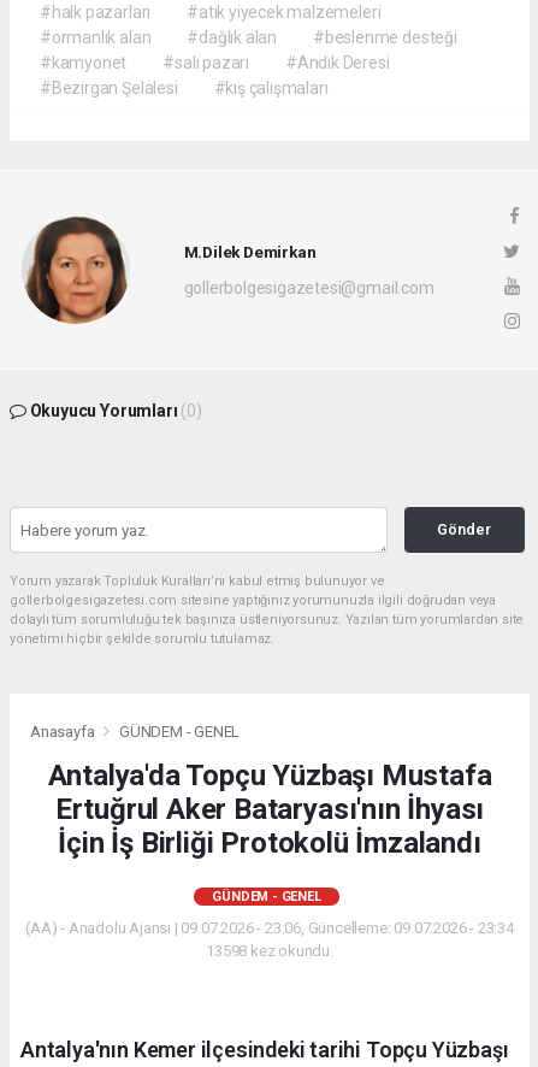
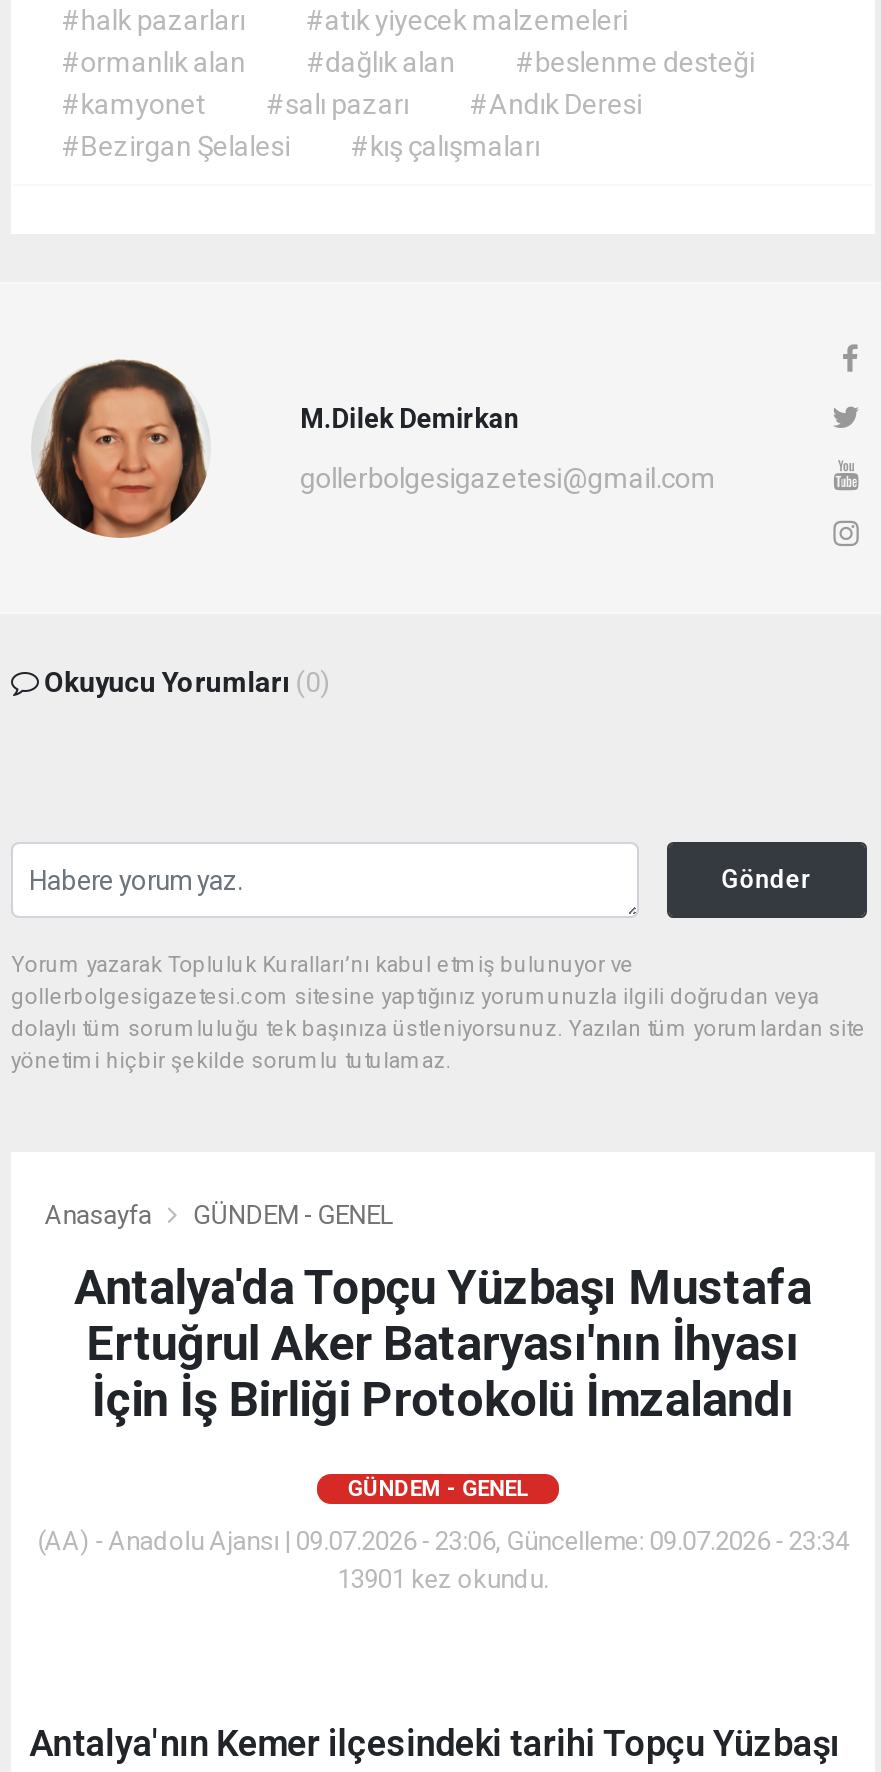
[206,942,333,960] 13598 kez okundu. -> [337,1564,549,1594] 13901 kez okundu.

